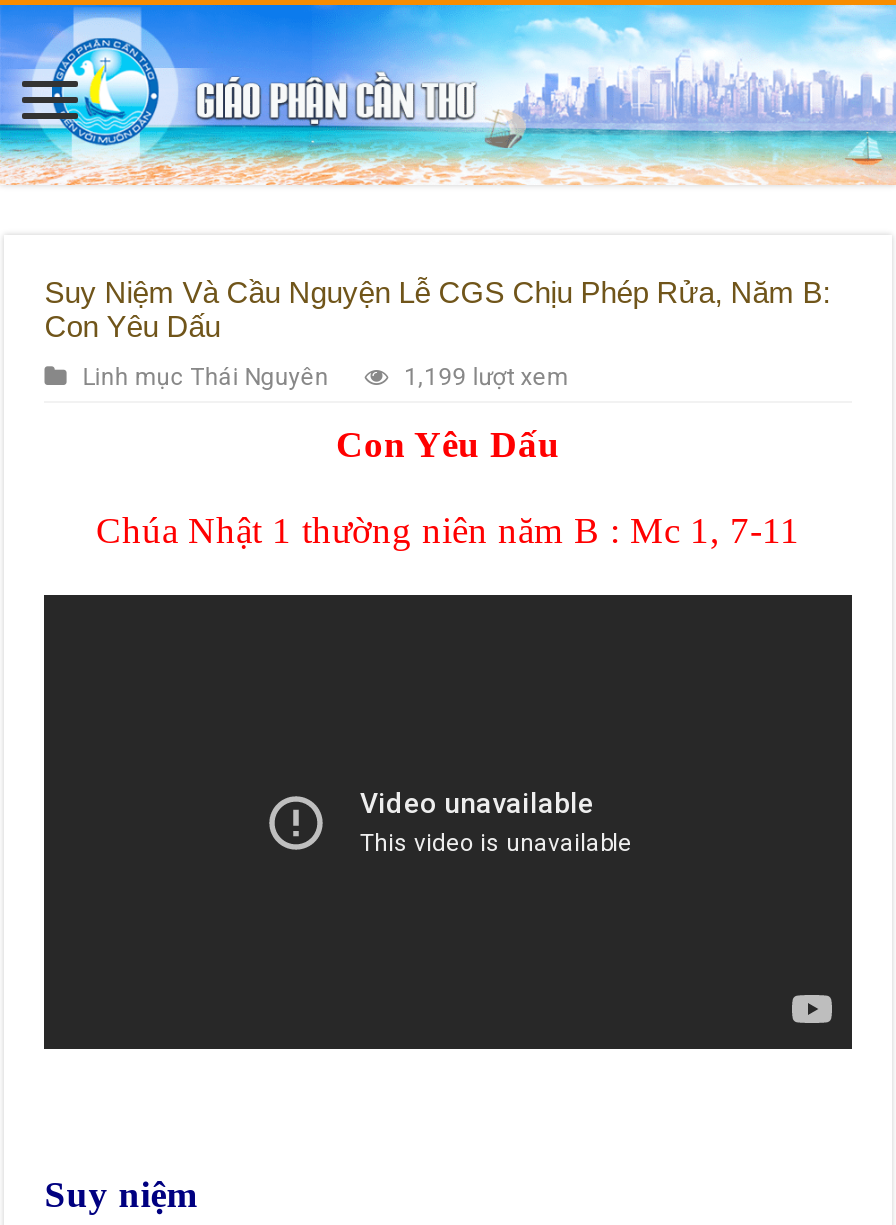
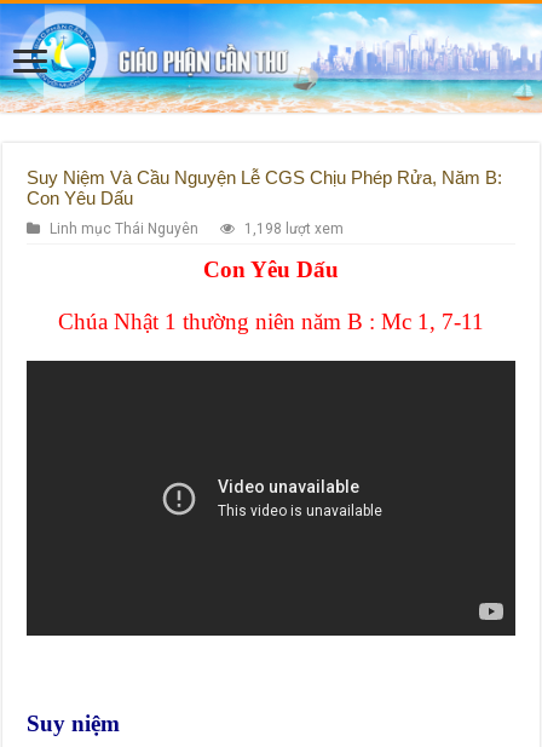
[404,362,568,390] 1,199 lượt xem -> [245,220,344,237] 1,198 lượt xem

